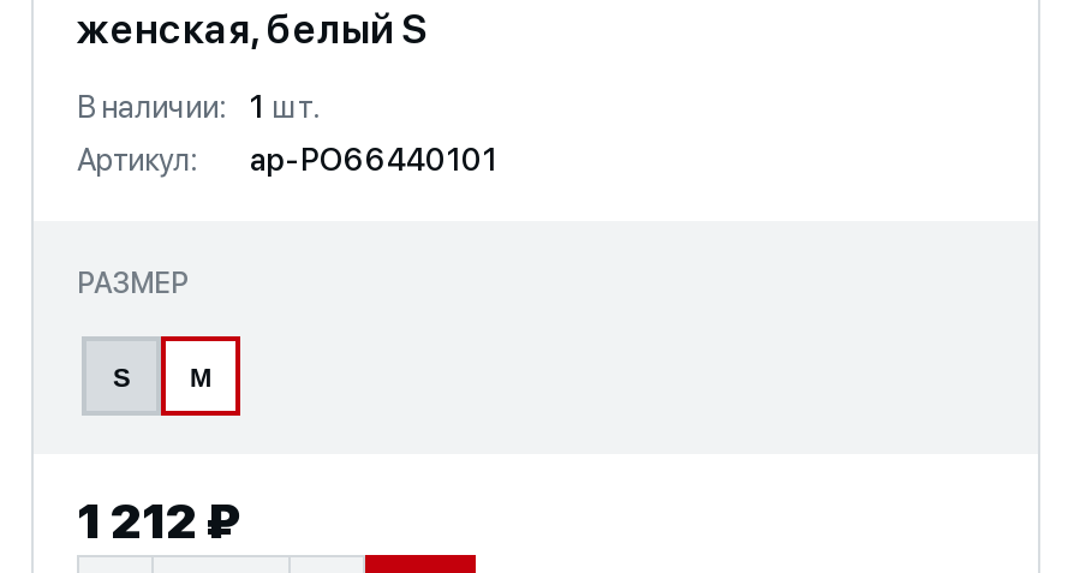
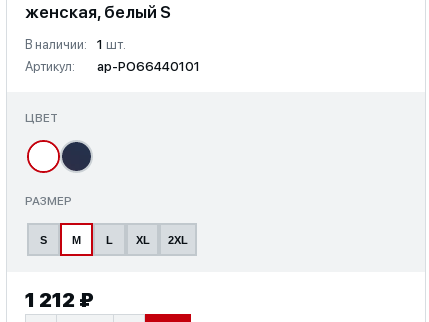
none -> [25,111,58,125] ЦВЕТ
none -> [26,139,93,174] [image]
none -> [106,234,188,246] L | XL | 2XL

